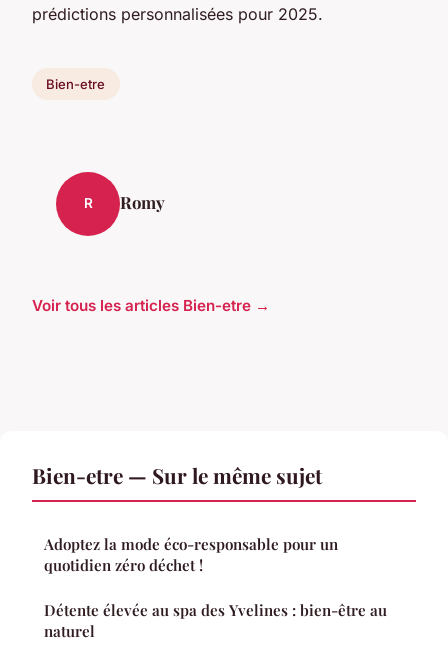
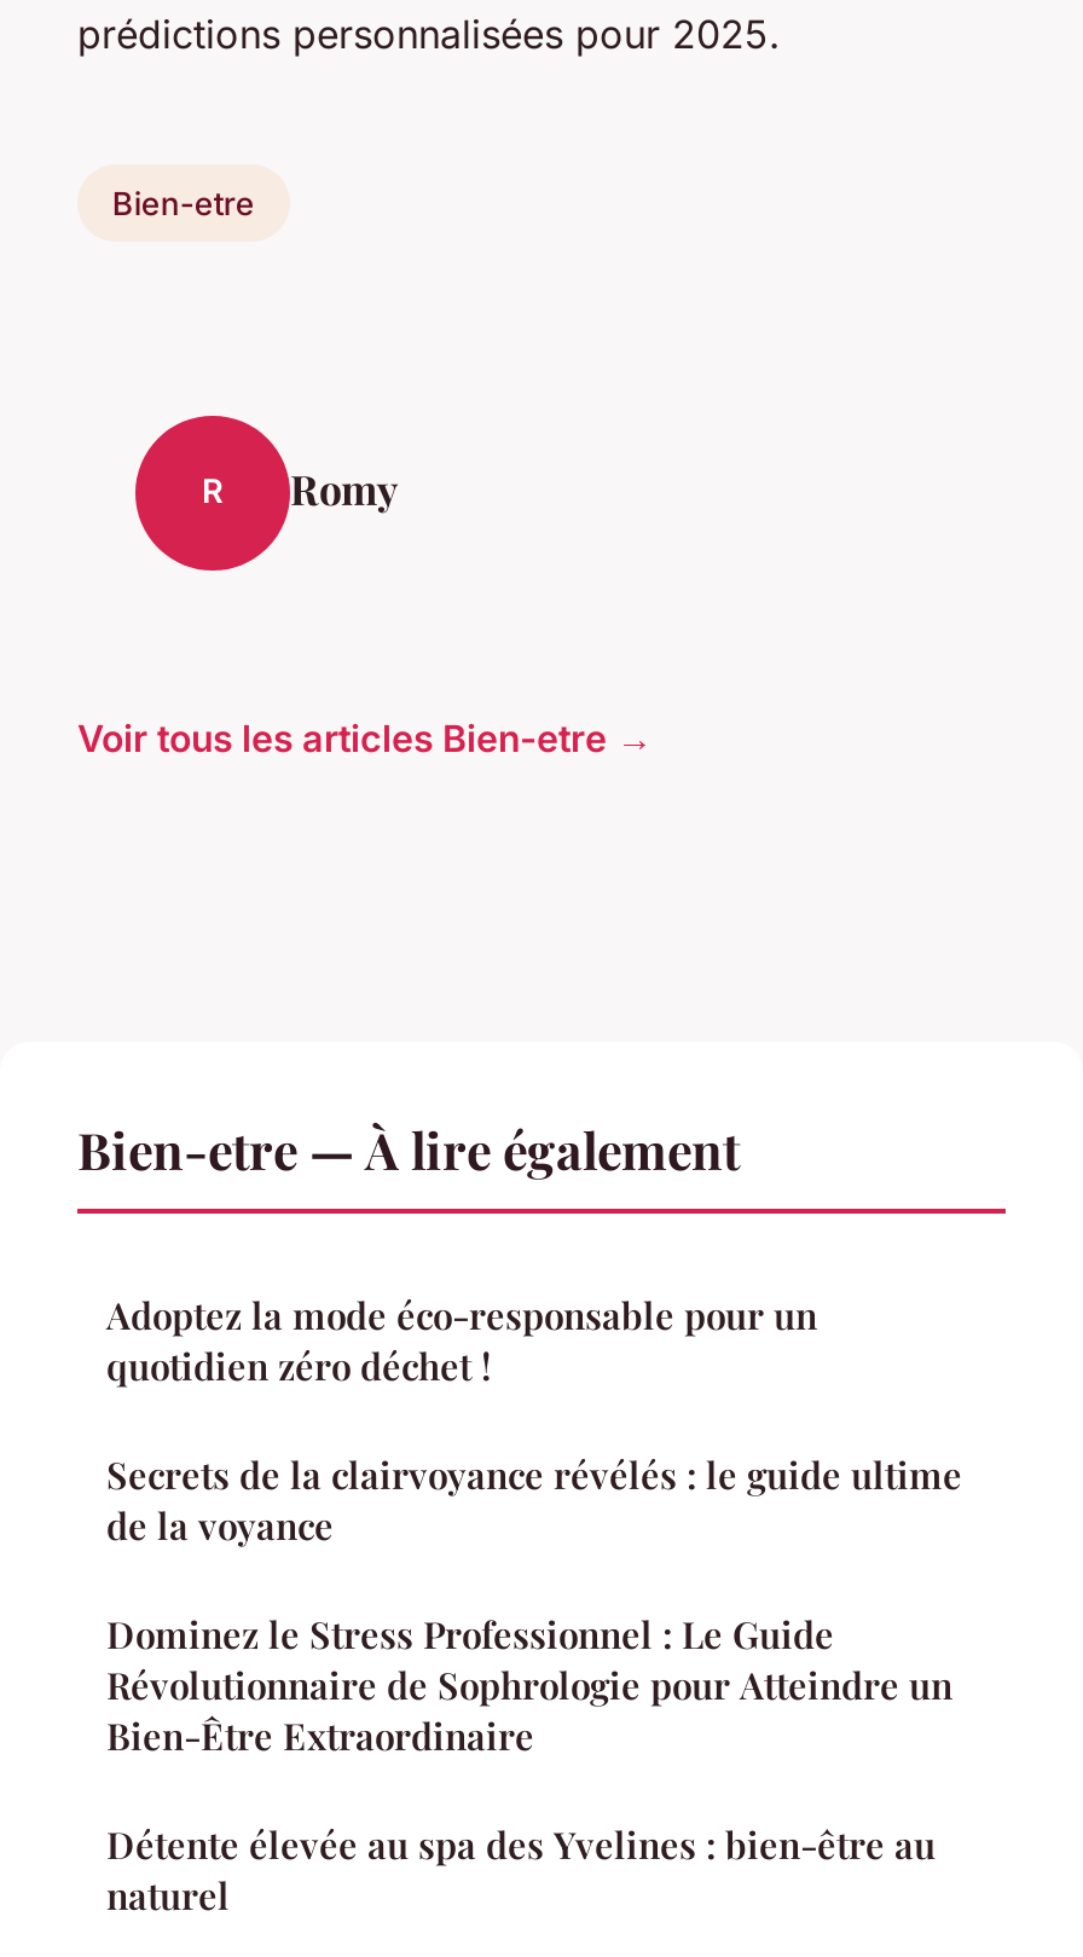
[32,461,322,489] Bien-etre — Sur le même sujet -> [77,1114,740,1181] Bien-etre — À lire également
none -> [106,1450,962,1759] Secrets de la clairvoyance révélés : le guide ultime | de la voyance | Dominez le Stress Professionnel : Le Guide | Révolutionnaire de Sophrologie pour Atteindre un | Bien-Être Extraordinaire

